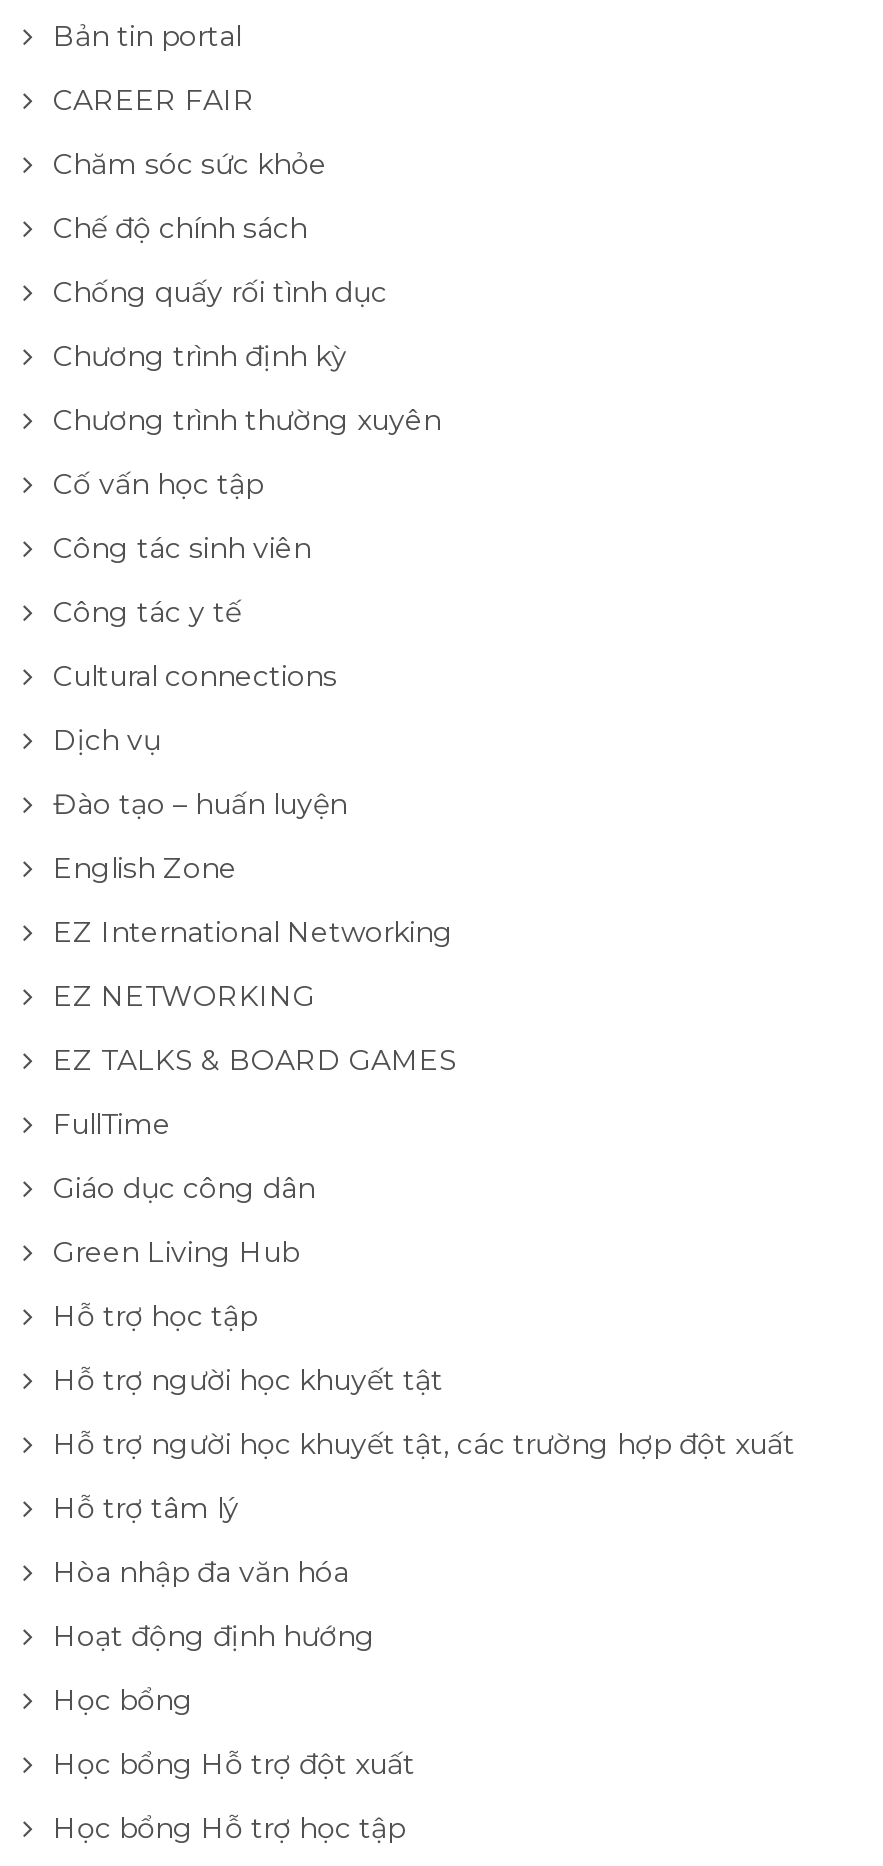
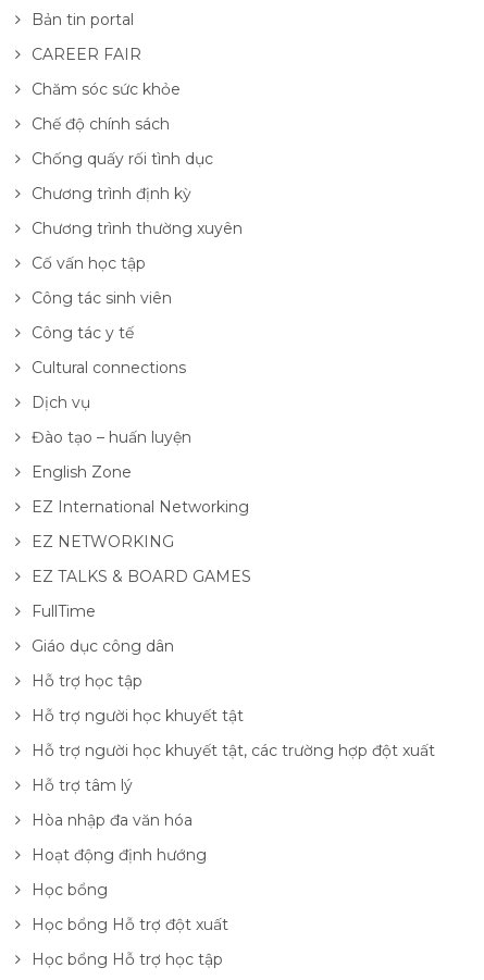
[53,1234,299,1270] Green Living Hub -> none

